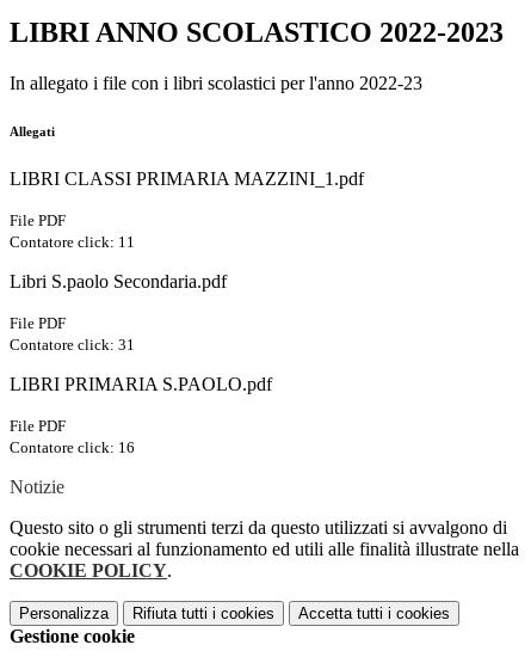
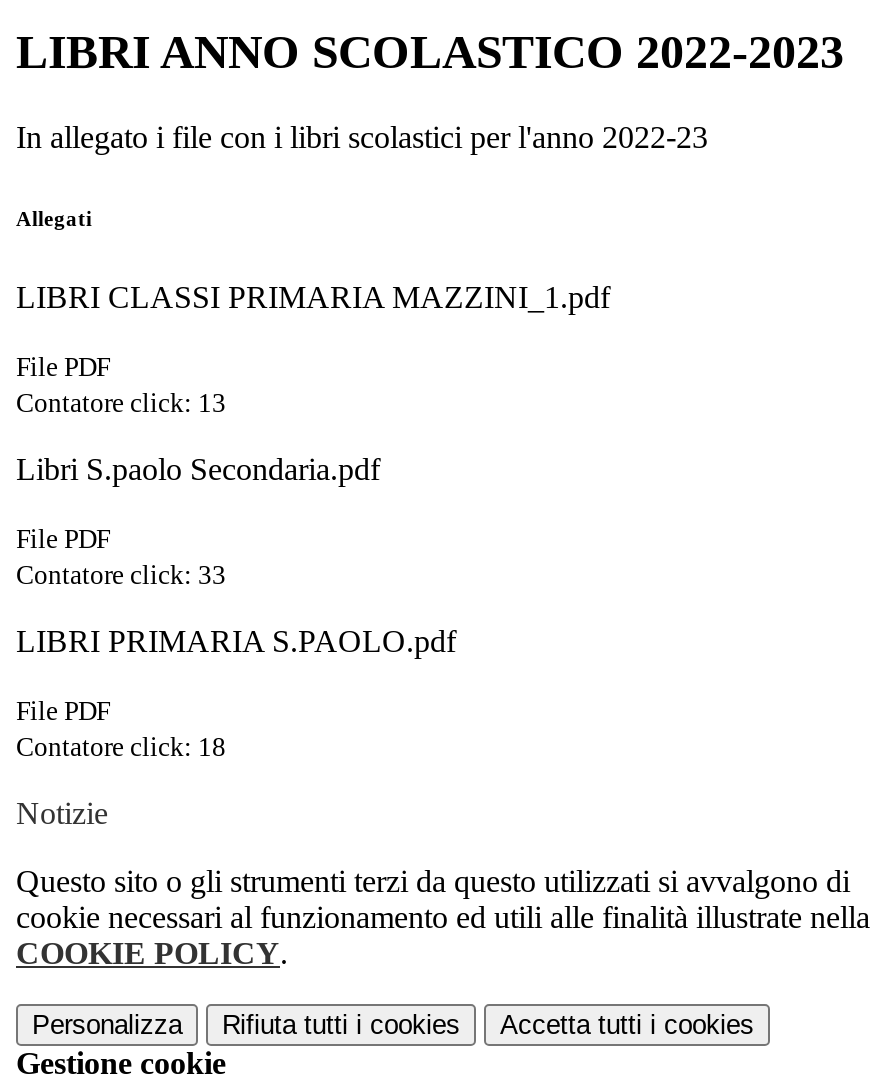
[10,233,135,251] Contatore click: 11 -> [16,388,226,418] Contatore click: 13
[10,336,135,354] Contatore click: 31 -> [16,560,226,590] Contatore click: 33
[10,439,135,456] Contatore click: 16 -> [16,732,226,762] Contatore click: 18

